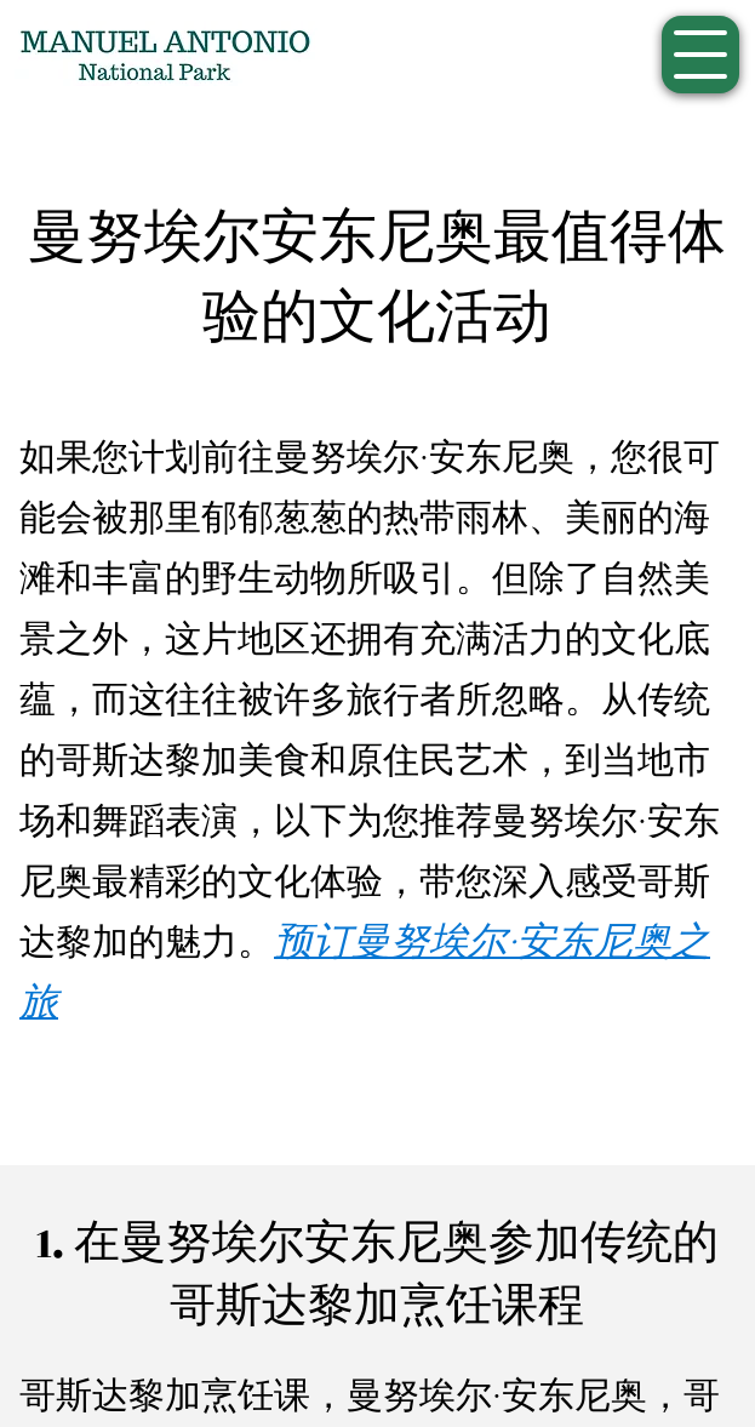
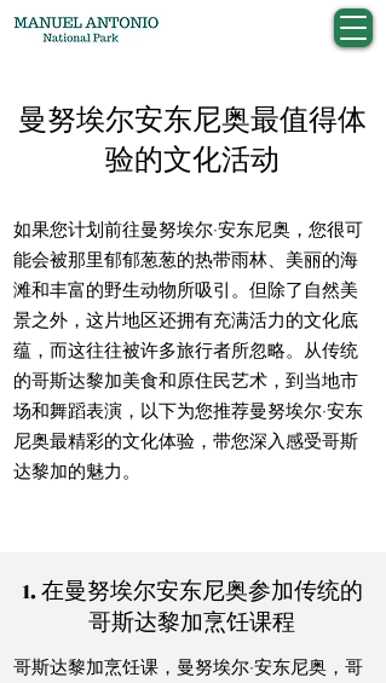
[19,918,710,1024] 达黎加的魅力。预订曼努埃尔·安东尼奥之 | 旅 -> [13,459,140,482] 达黎加的魅力。

